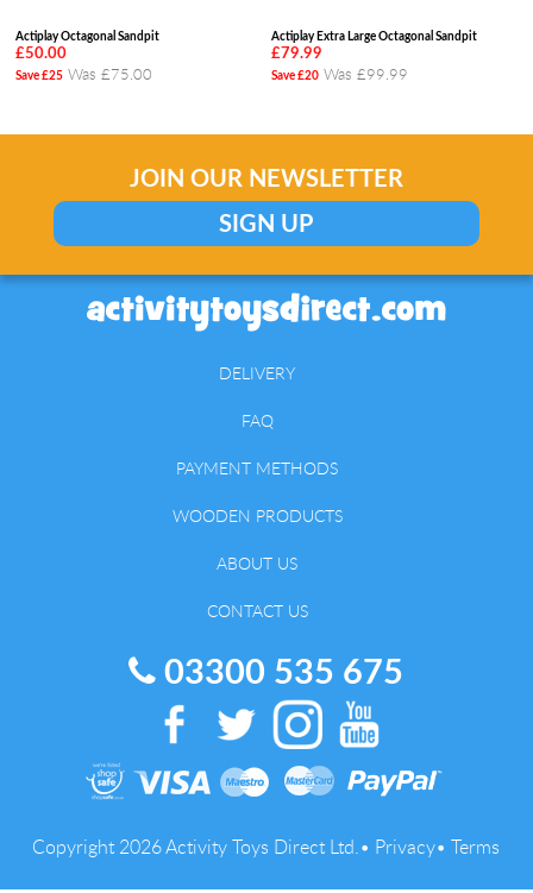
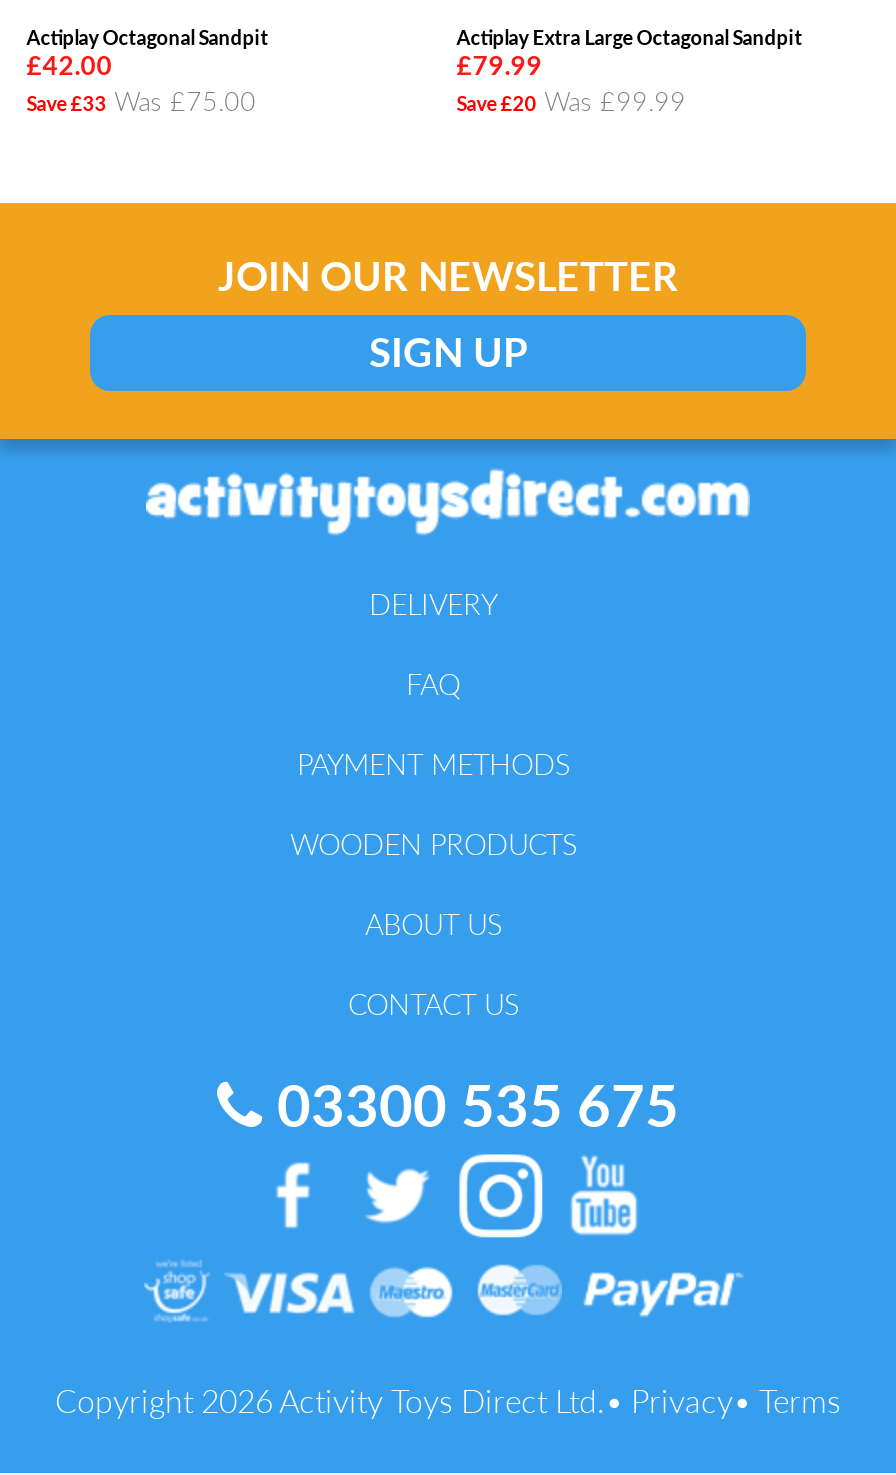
[16,46,67,61] £50.00 -> [26,55,112,79] £42.00
[16,63,152,85] Save £25 Was £75.00 -> [26,83,256,119] Save £33 Was £75.00

